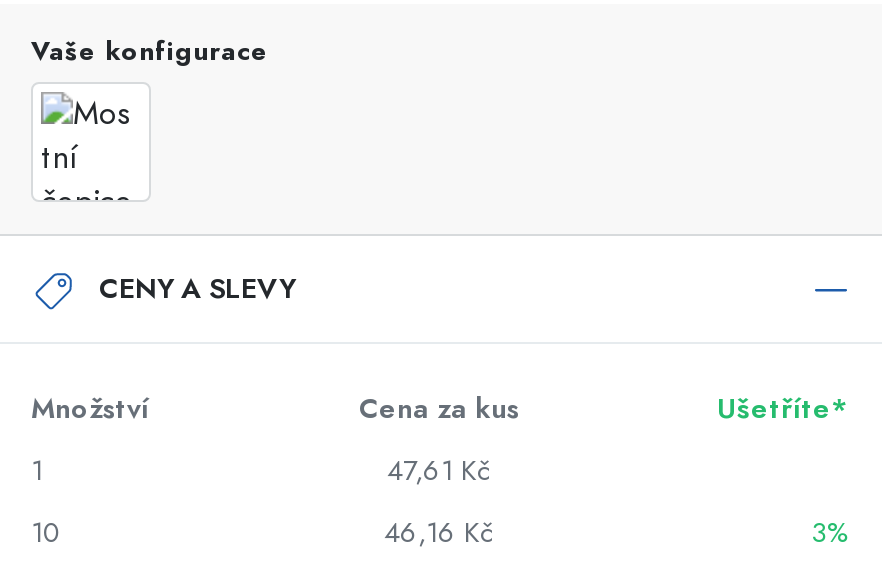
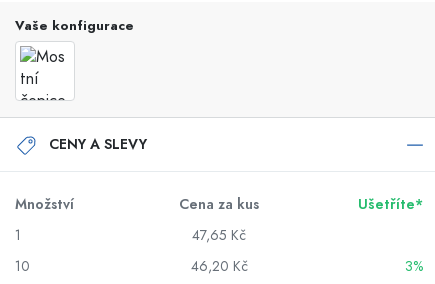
[387,452,491,490] 47,61 Kč -> [192,226,246,245] 47,65 Kč
[384,514,494,552] 46,16 Kč -> [190,257,247,276] 46,20 Kč

